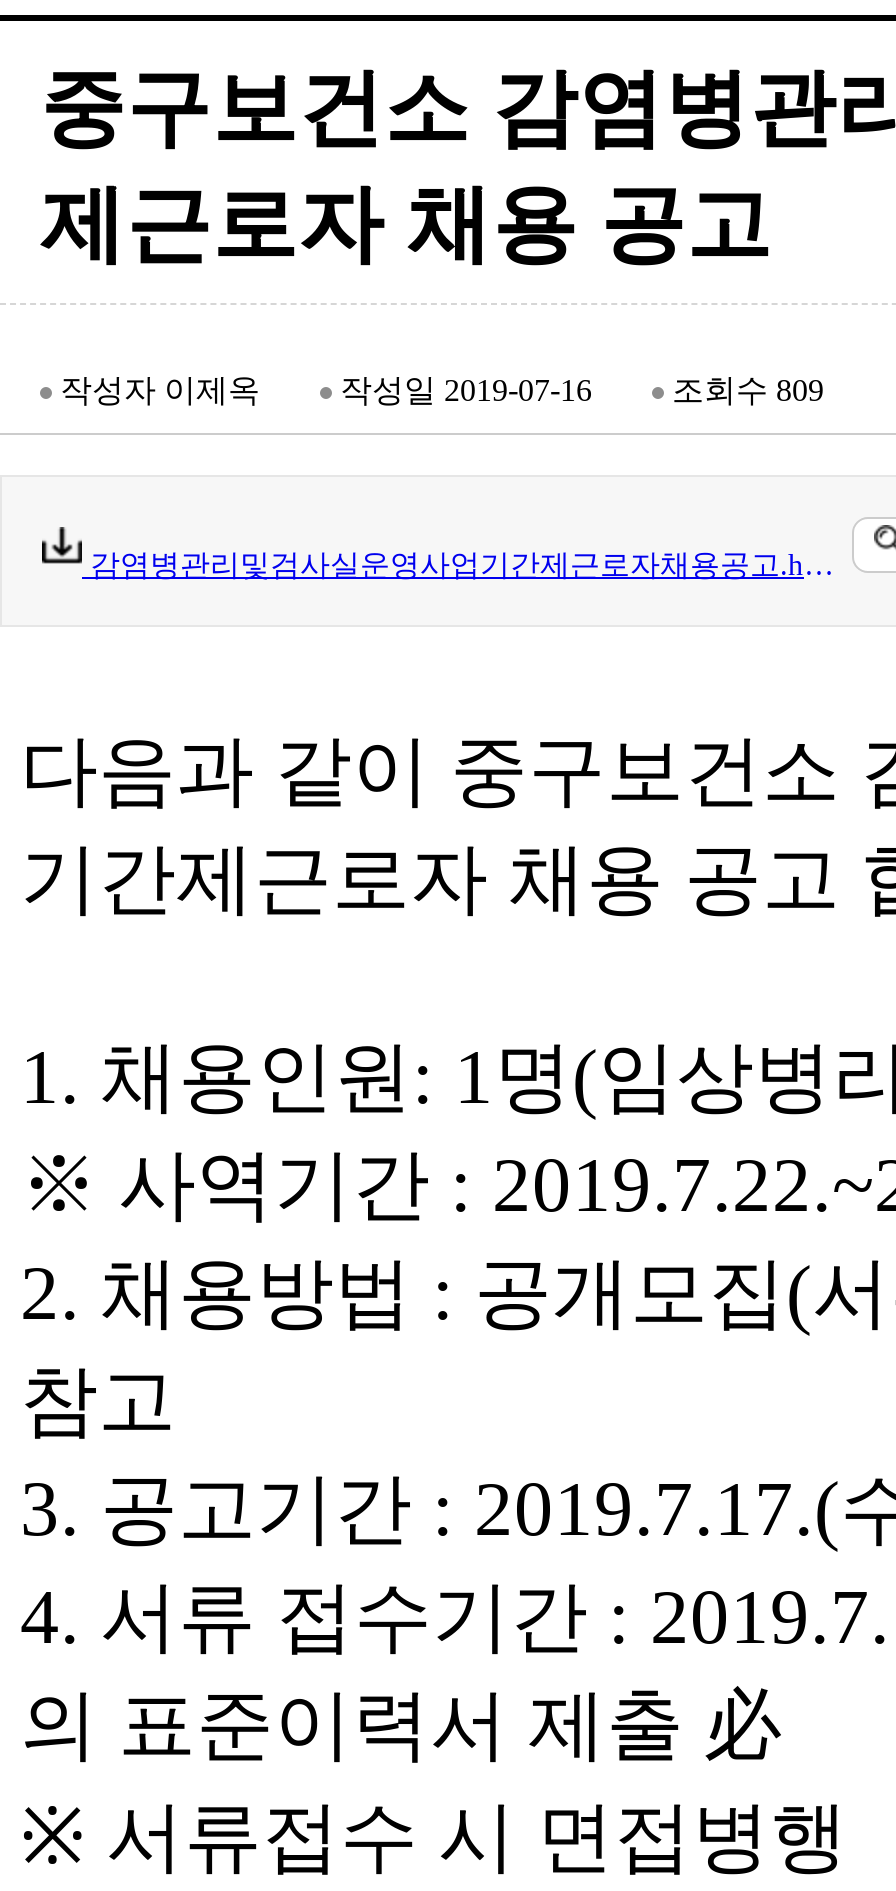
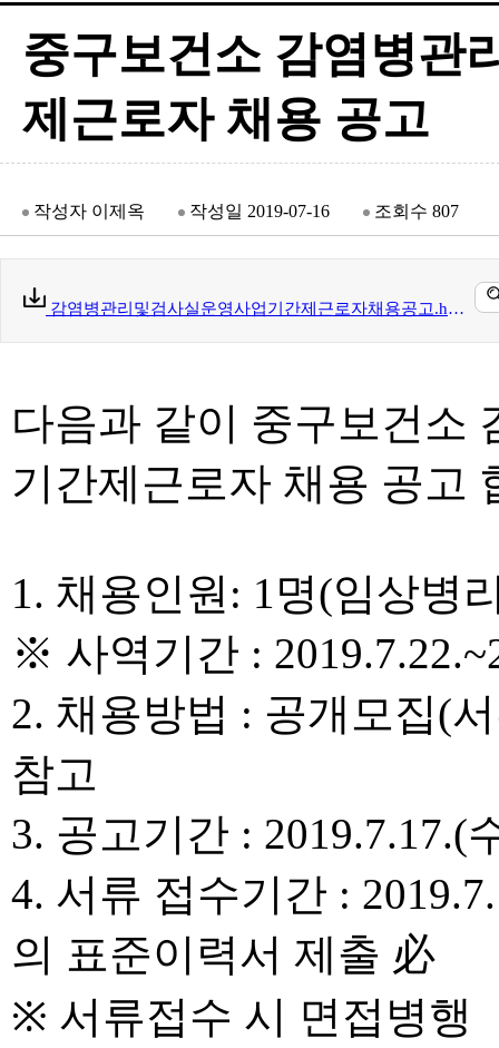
[672,373,824,407] 조회수 809 -> [374,202,459,221] 조회수 807

